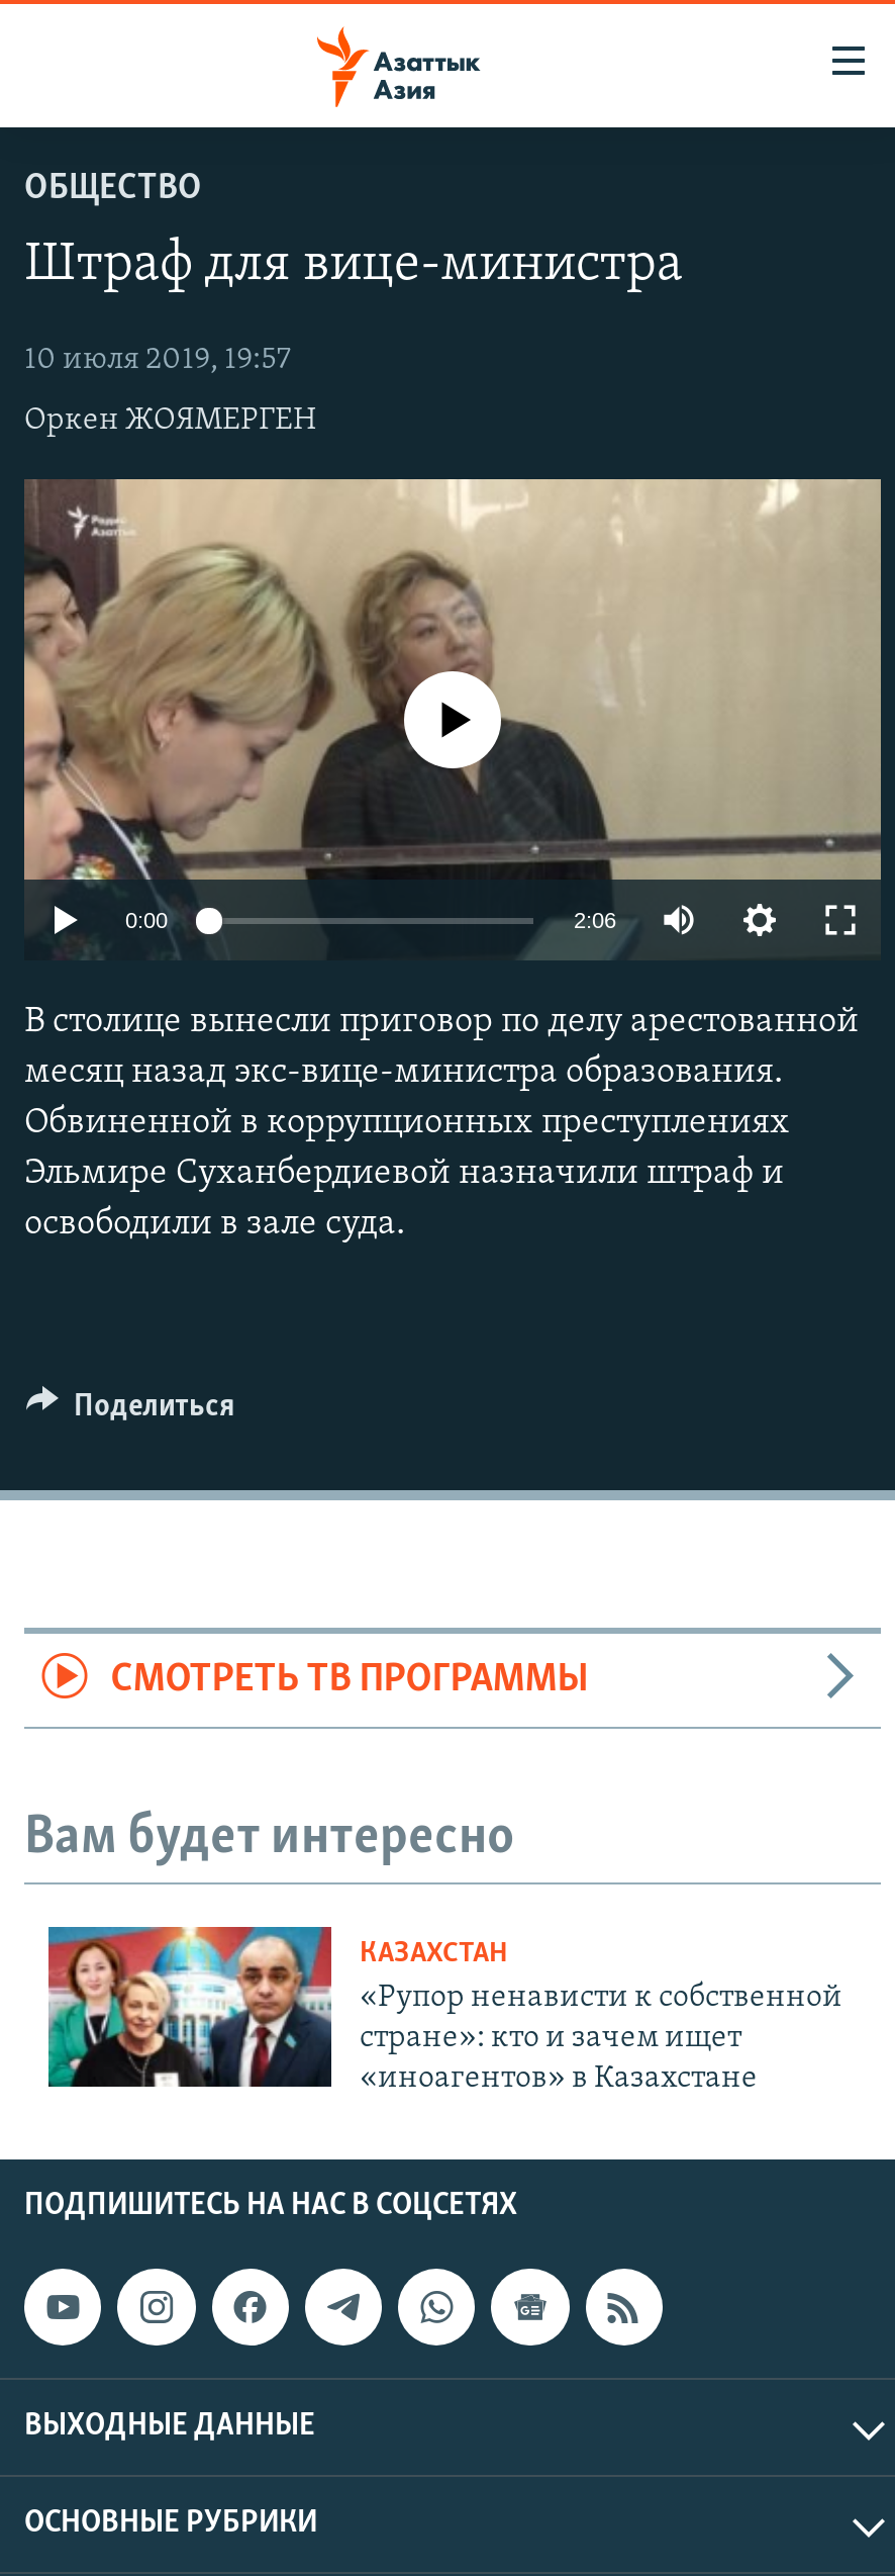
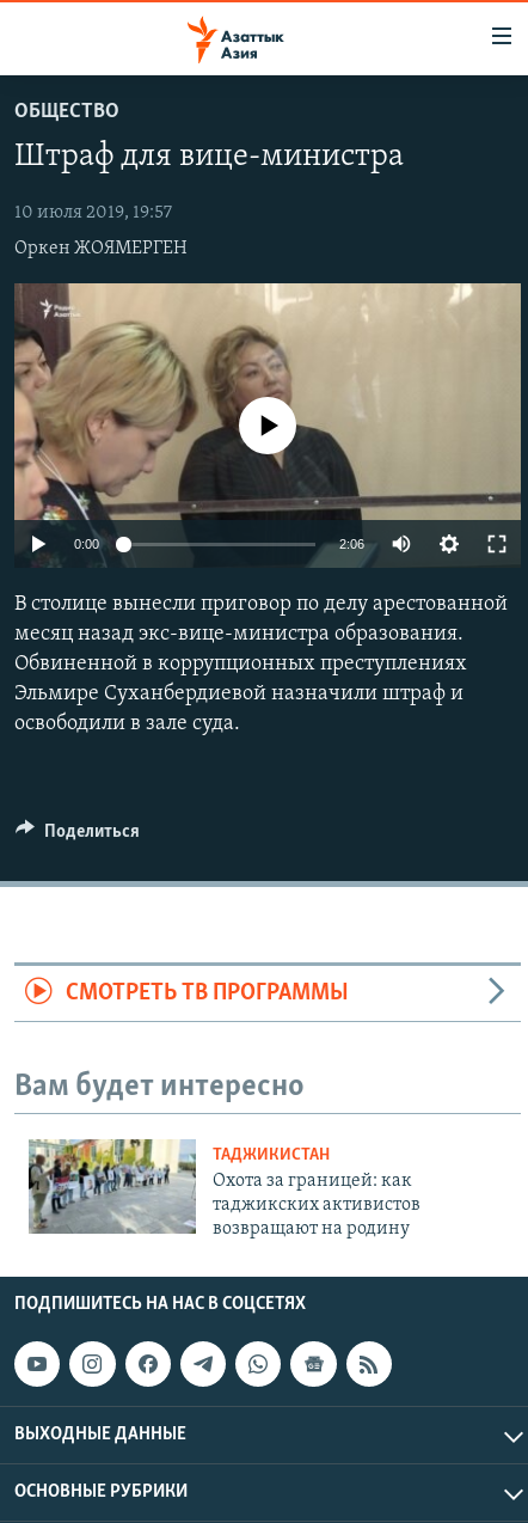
[46,1925,842,2095] [image] | КАЗАХСТАН | «Рупор ненависти к собственной | стране»: кто и зачем ищет | «иноагентов» в Казахстане -> [27,1138,420,1238] [image] | ТАДЖИКИСТАН | Охота за границей: как | таджикских активистов | возвращают на родину

